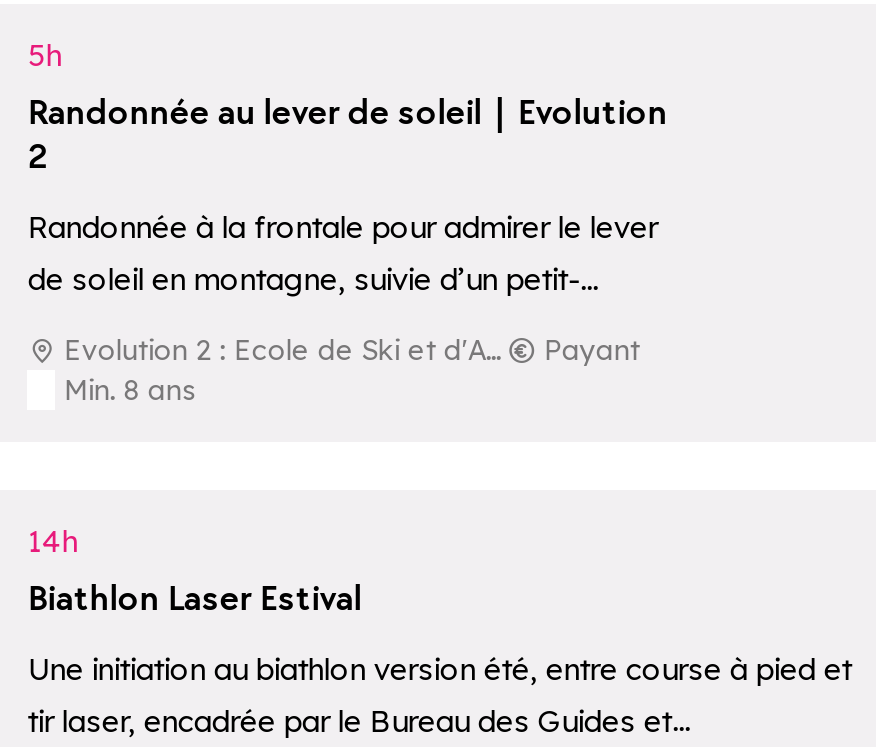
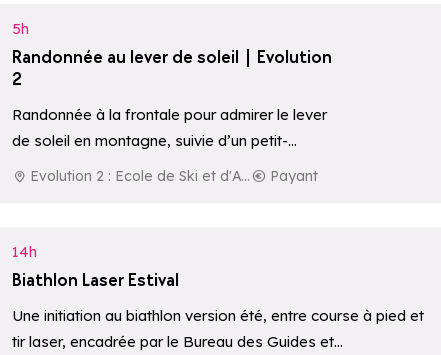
[64,372,196,408] Min. 8 ans -> none

